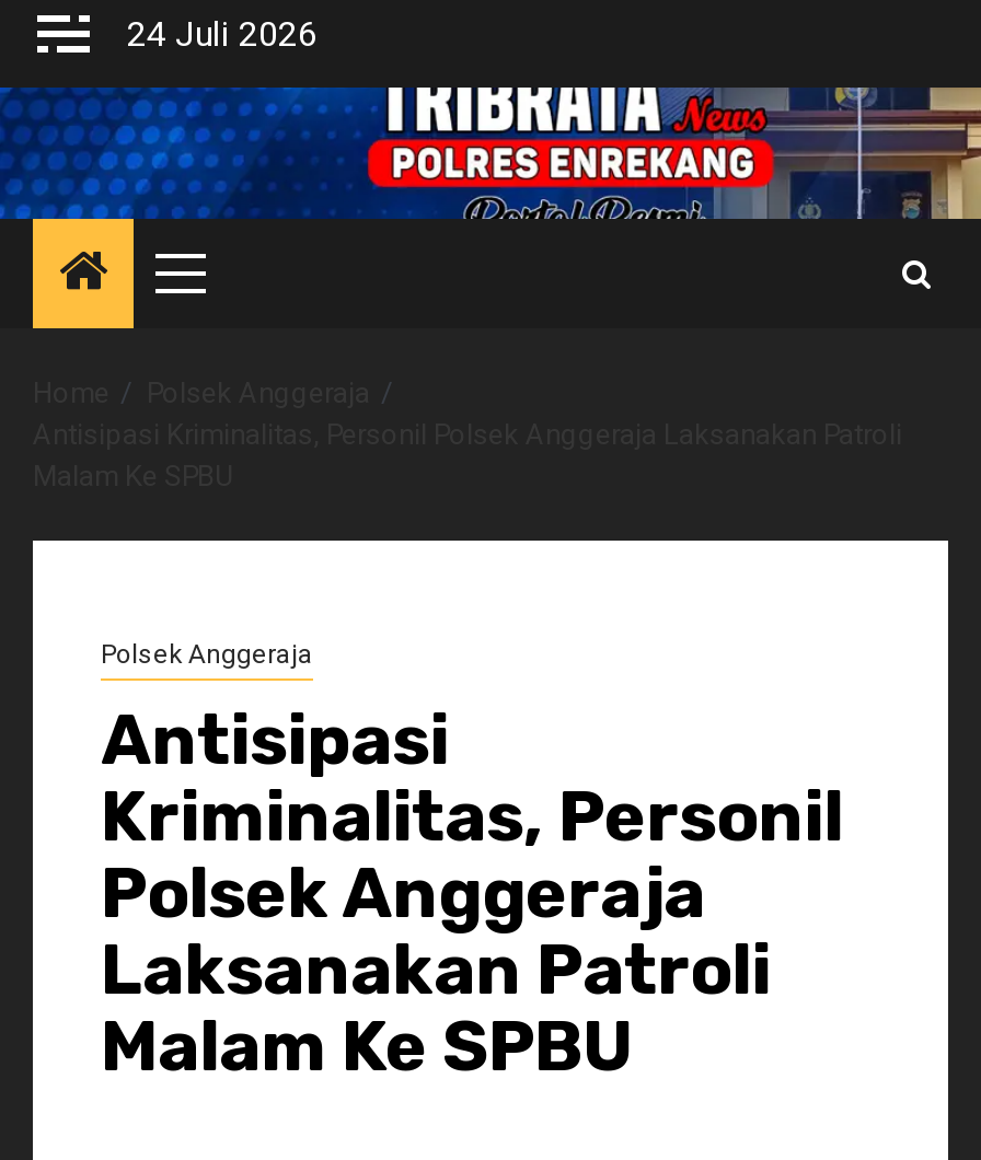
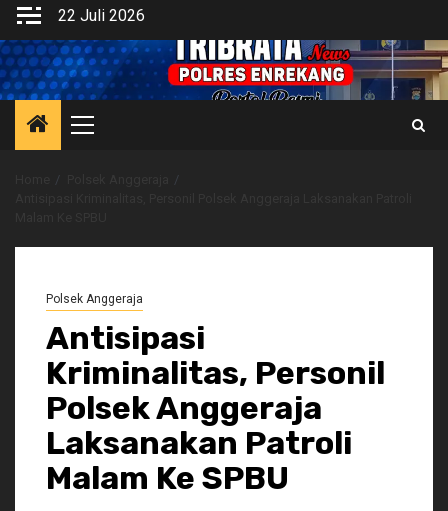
[127,13,318,55] 24 Juli 2026 -> [58,6,145,25] 22 Juli 2026

